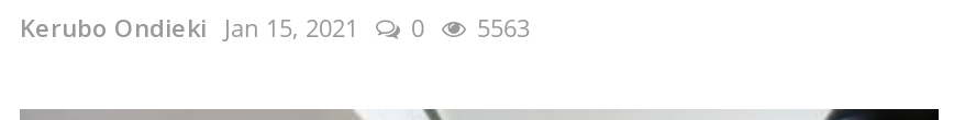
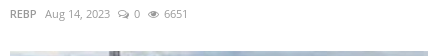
[20,12,358,44] Kerubo Ondieki Jan 15, 2021 -> [10,6,110,21] REBP Aug 14, 2023
[477,12,530,44] 5563 -> [164,6,188,21] 6651

